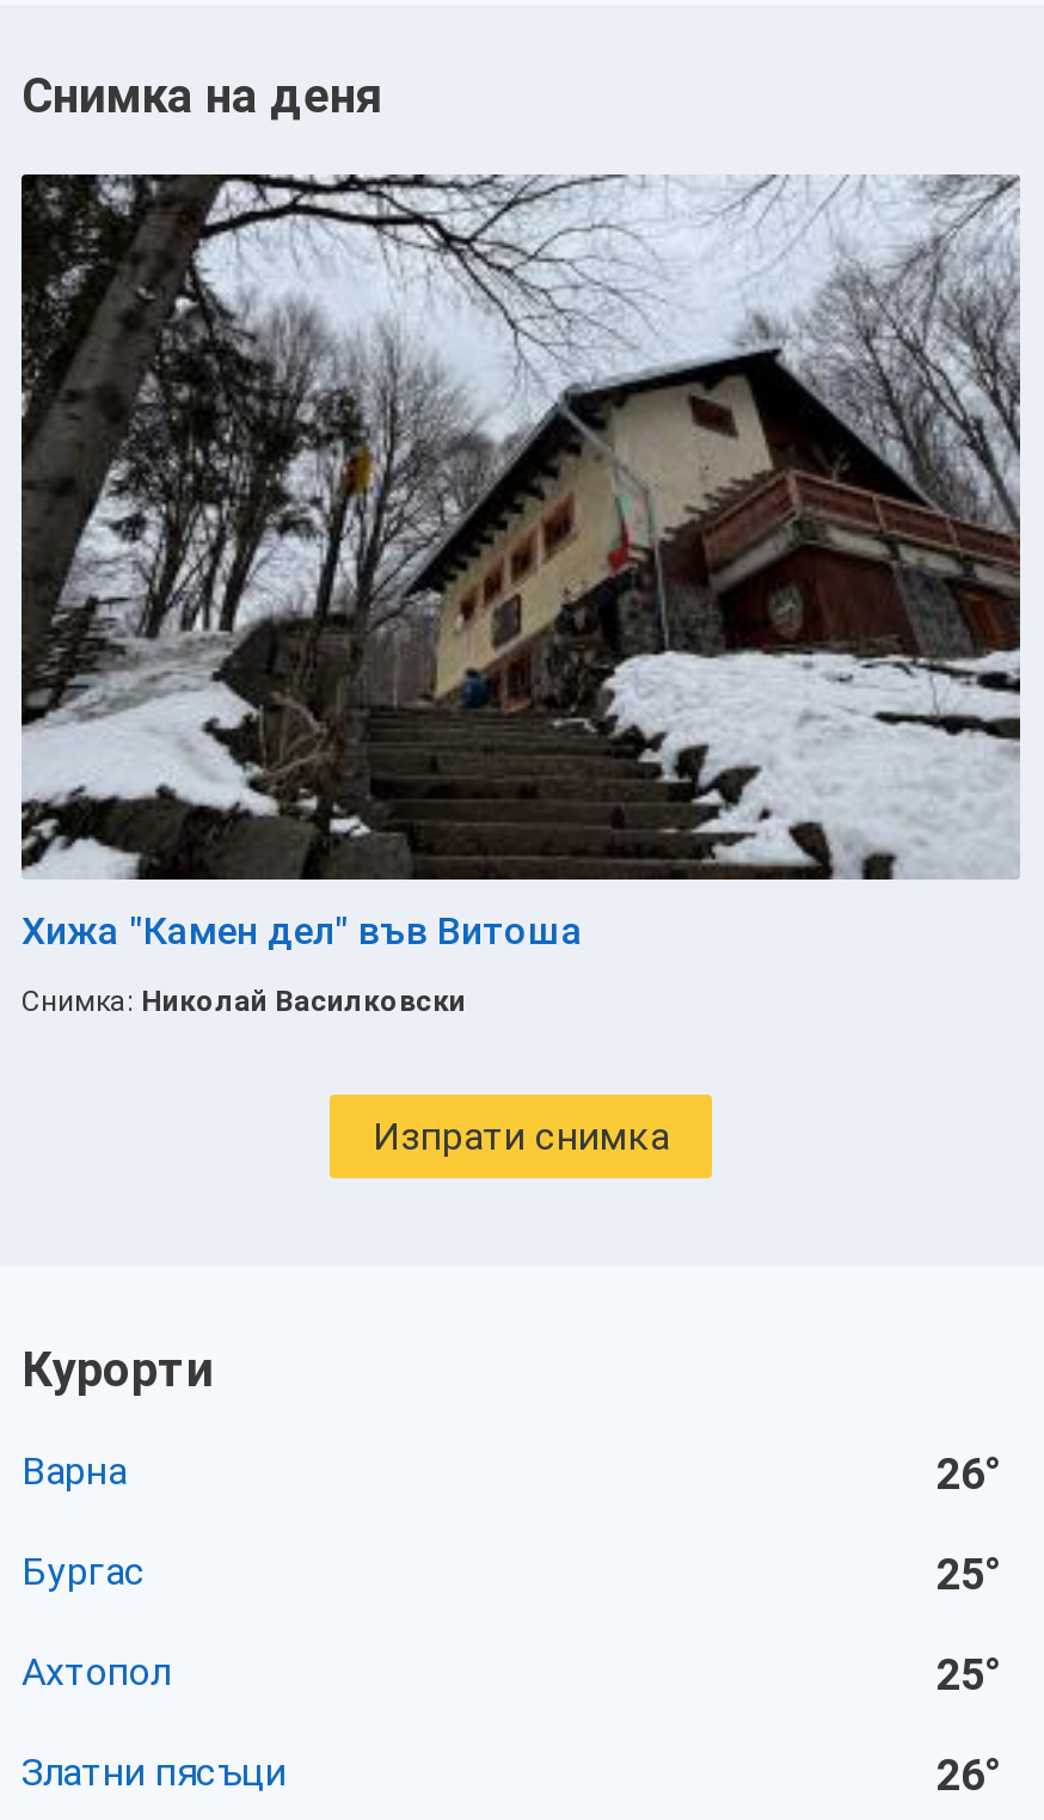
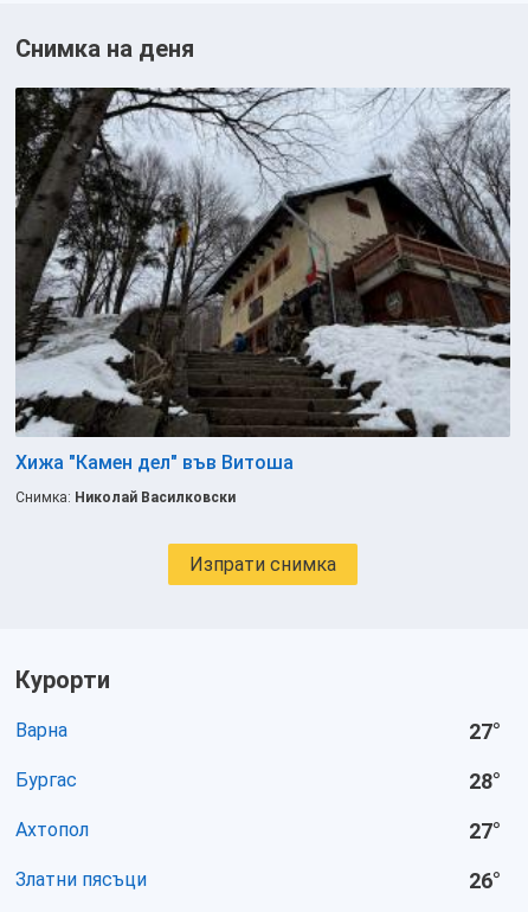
[936,1448,1001,1499] 26° -> [469,719,501,744] 27°
[936,1549,1001,1599] 25° -> [469,769,501,794] 28°
[936,1649,1001,1699] 25° -> [469,818,501,843] 27°

